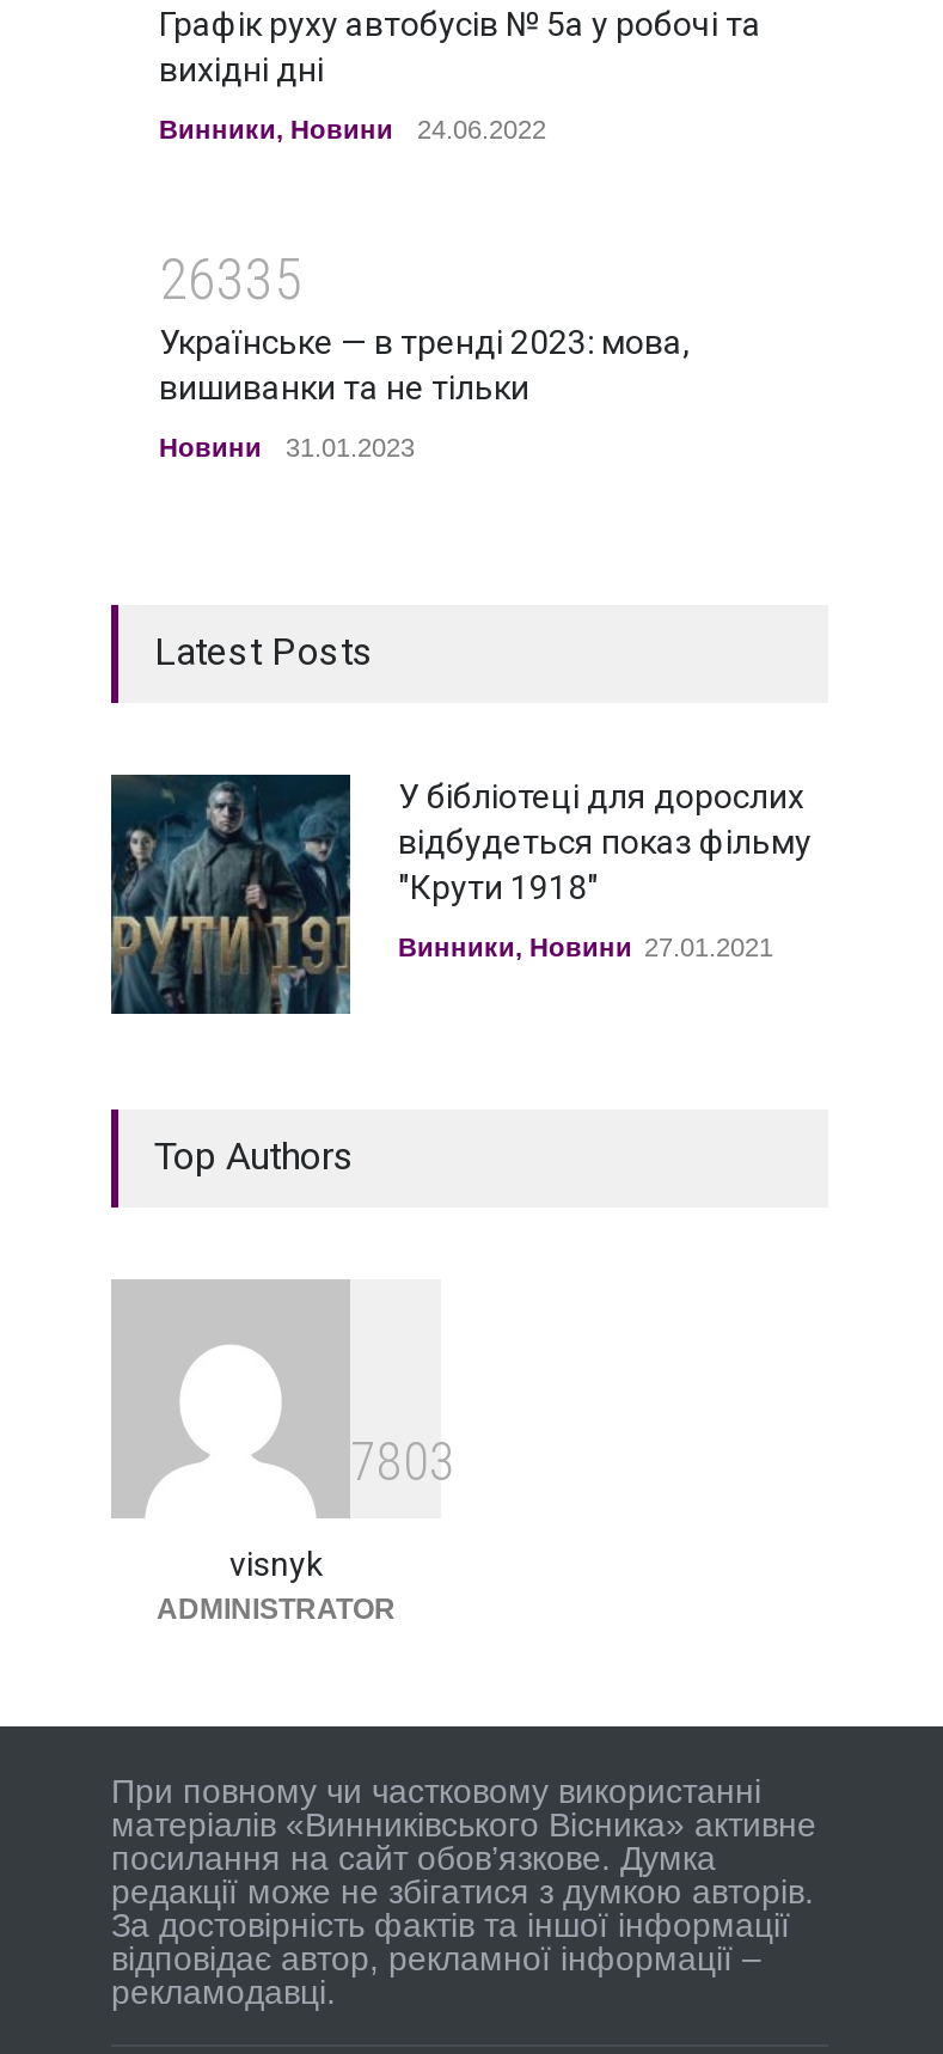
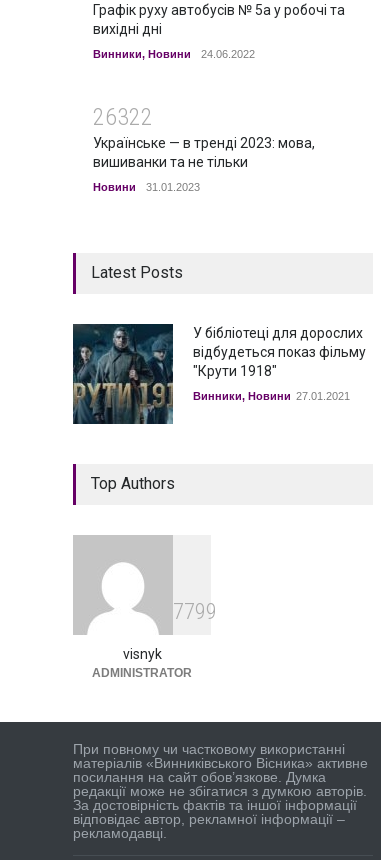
[159,246,302,313] 26335 -> [93,103,153,131] 26322
[350,1432,455,1492] 7803 -> [173,599,217,624] 7799

